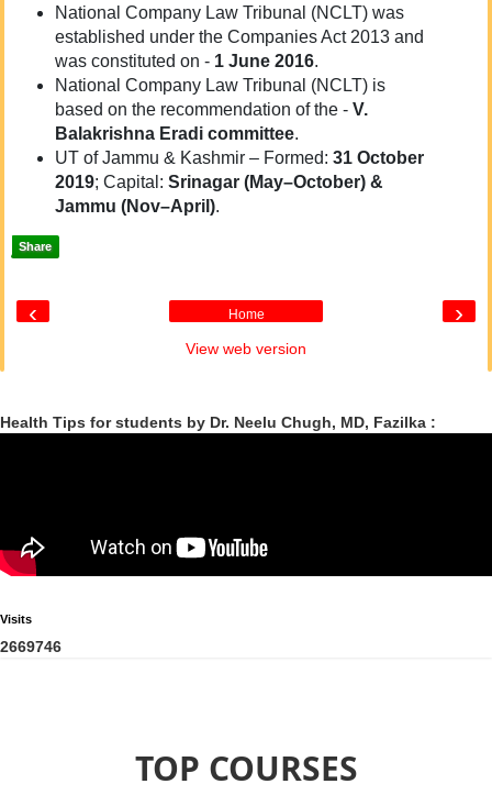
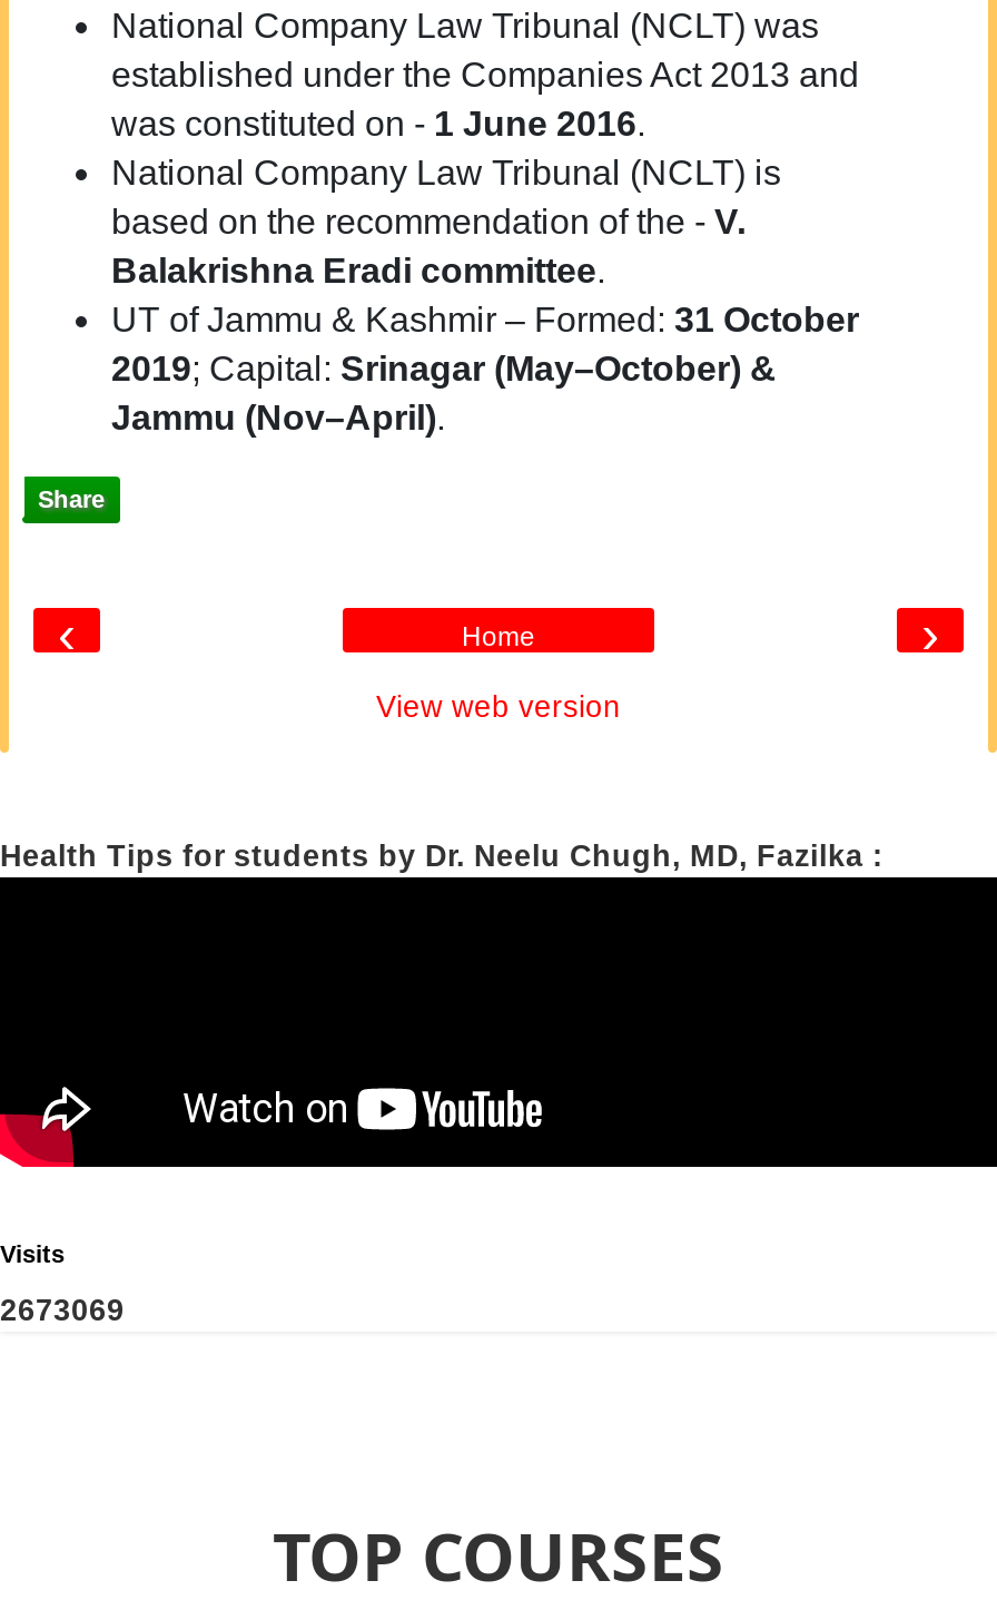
[0,639,62,655] 2669746 -> [0,1293,125,1327] 2673069

